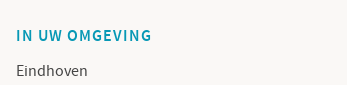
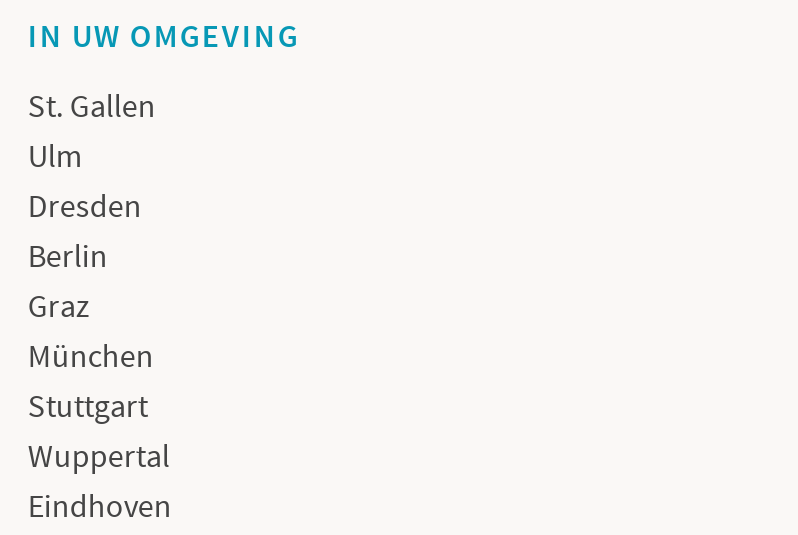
none -> [28,87,170,477] St. Gallen | Ulm | Dresden | Berlin | Graz | München | Stuttgart | Wuppertal

